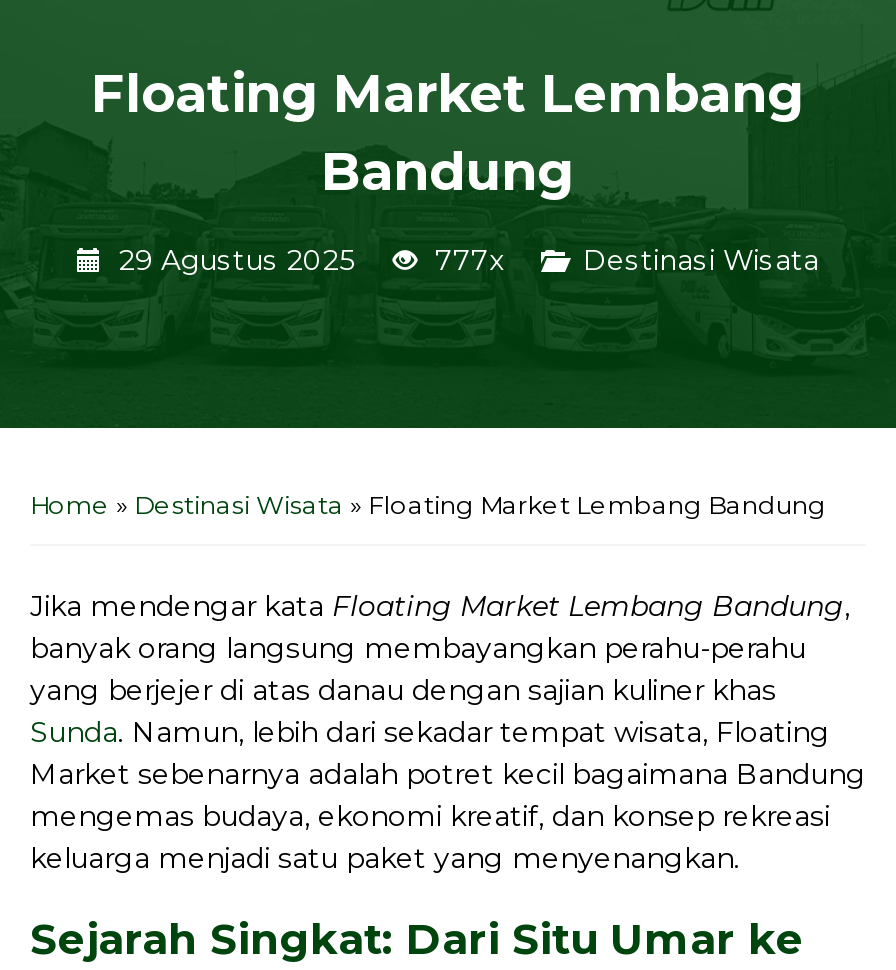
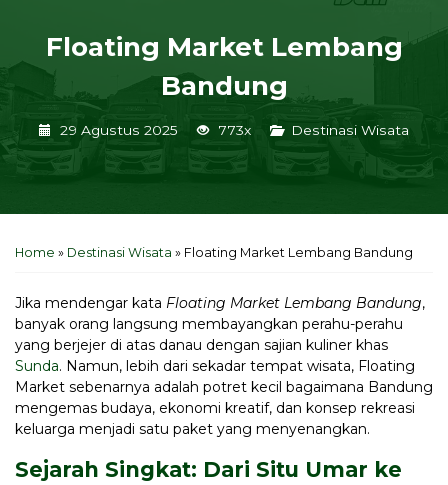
[111,243,511,275] 29 Agustus 2025 777x -> [56,122,255,138] 29 Agustus 2025 773x

